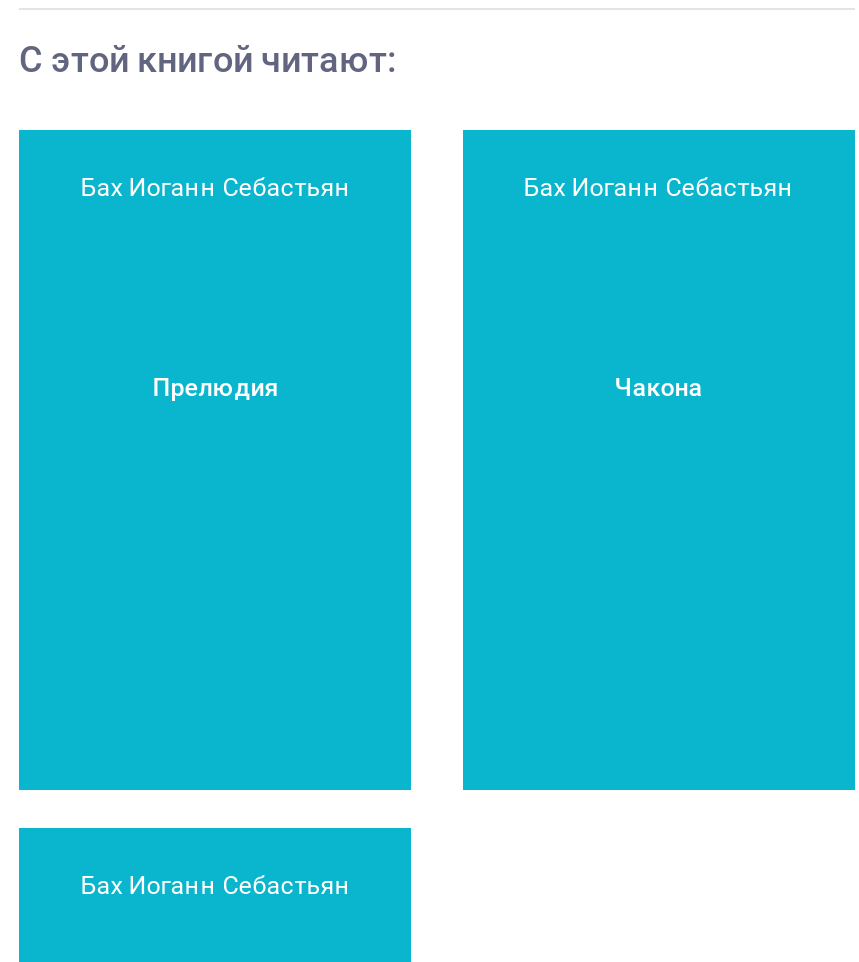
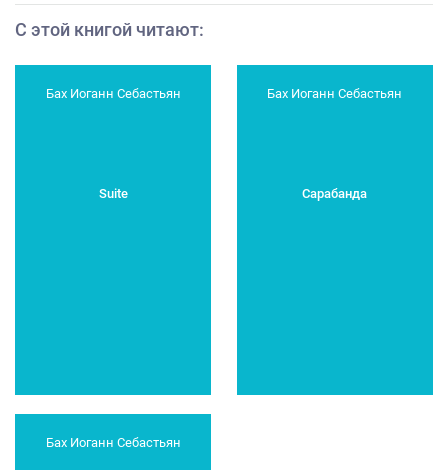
[152,372,278,402] Прелюдия -> [99,186,128,201] Suite
[615,372,703,402] Чакона -> [302,186,367,201] Сарабанда

